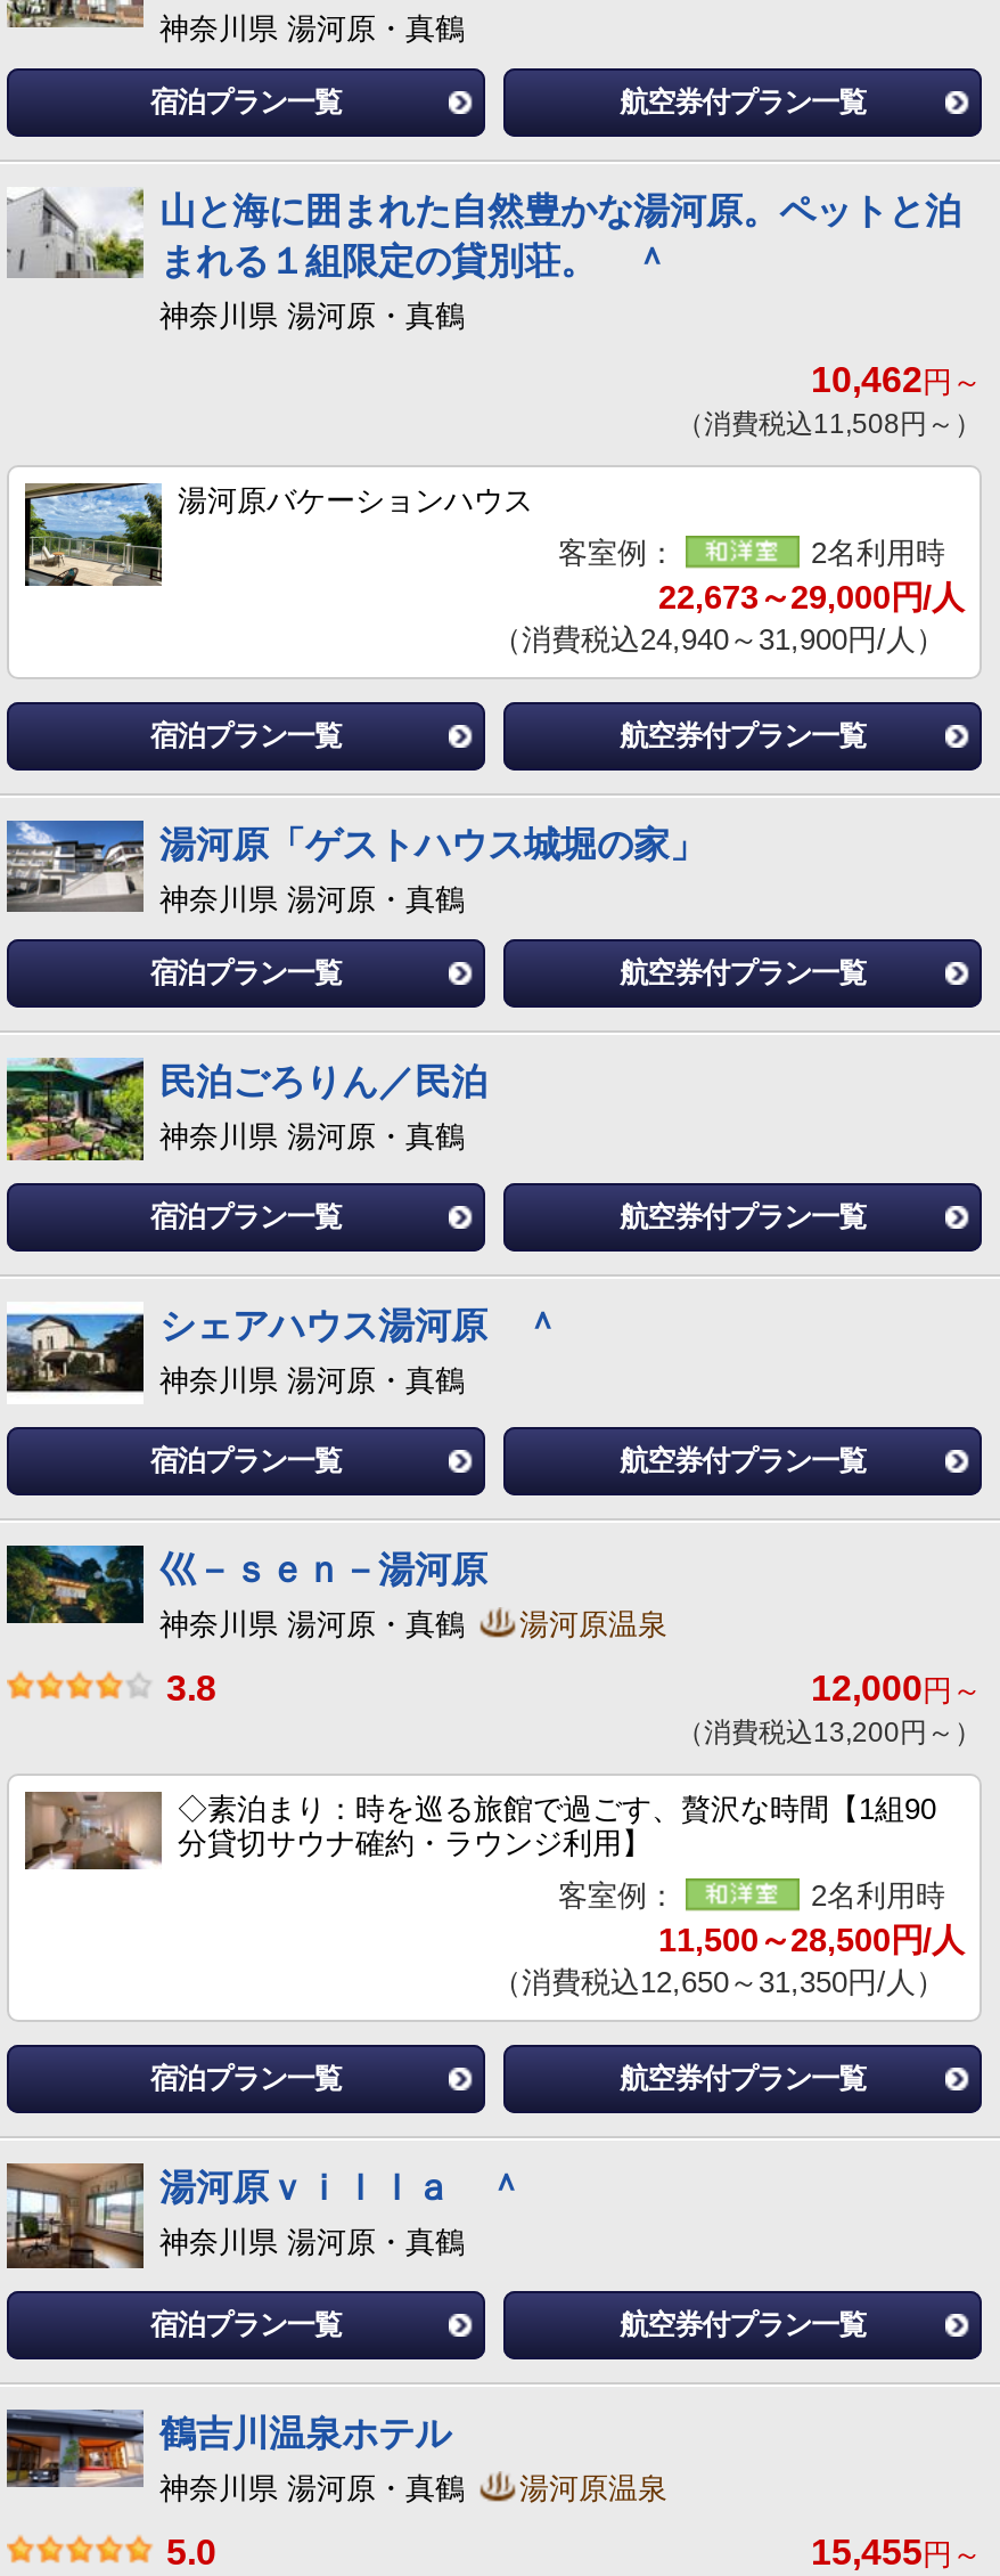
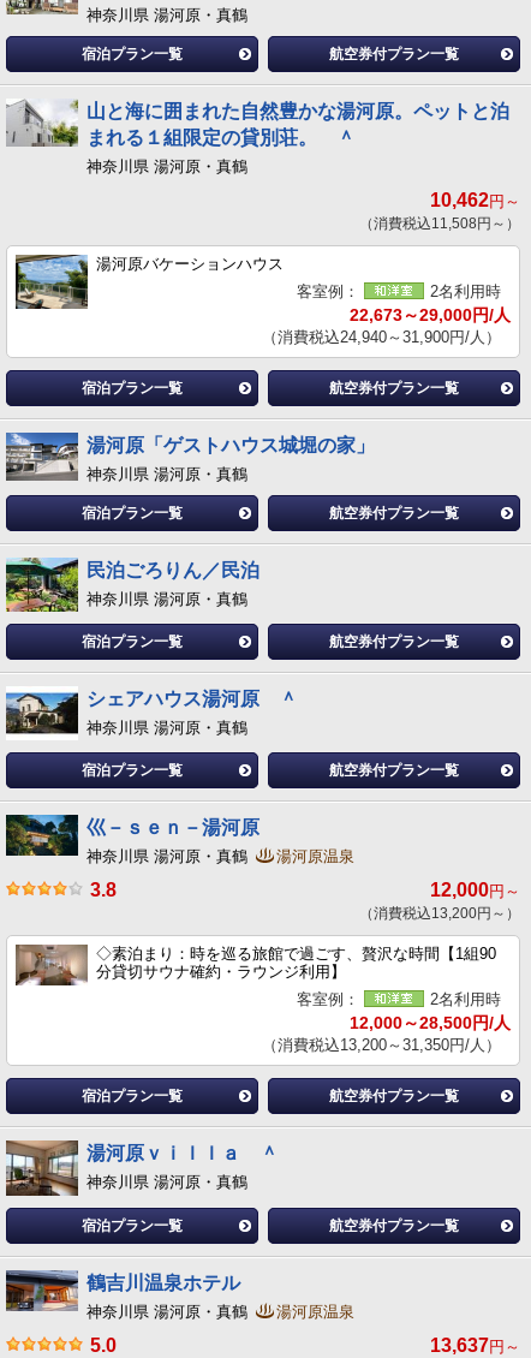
[658,1922,964,1959] 11,500～28,500円/人 -> [350,1013,511,1033] 12,000～28,500円/人
[492,1966,945,2000] （消費税込12,650～31,350円/人） -> [262,1036,501,1054] （消費税込13,200～31,350円/人）
[811,2532,982,2571] 15,455円～ -> [430,1335,520,1355] 13,637円～

